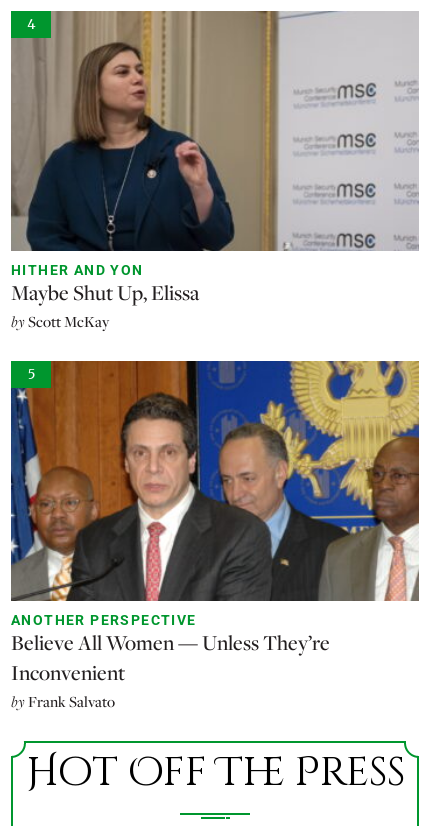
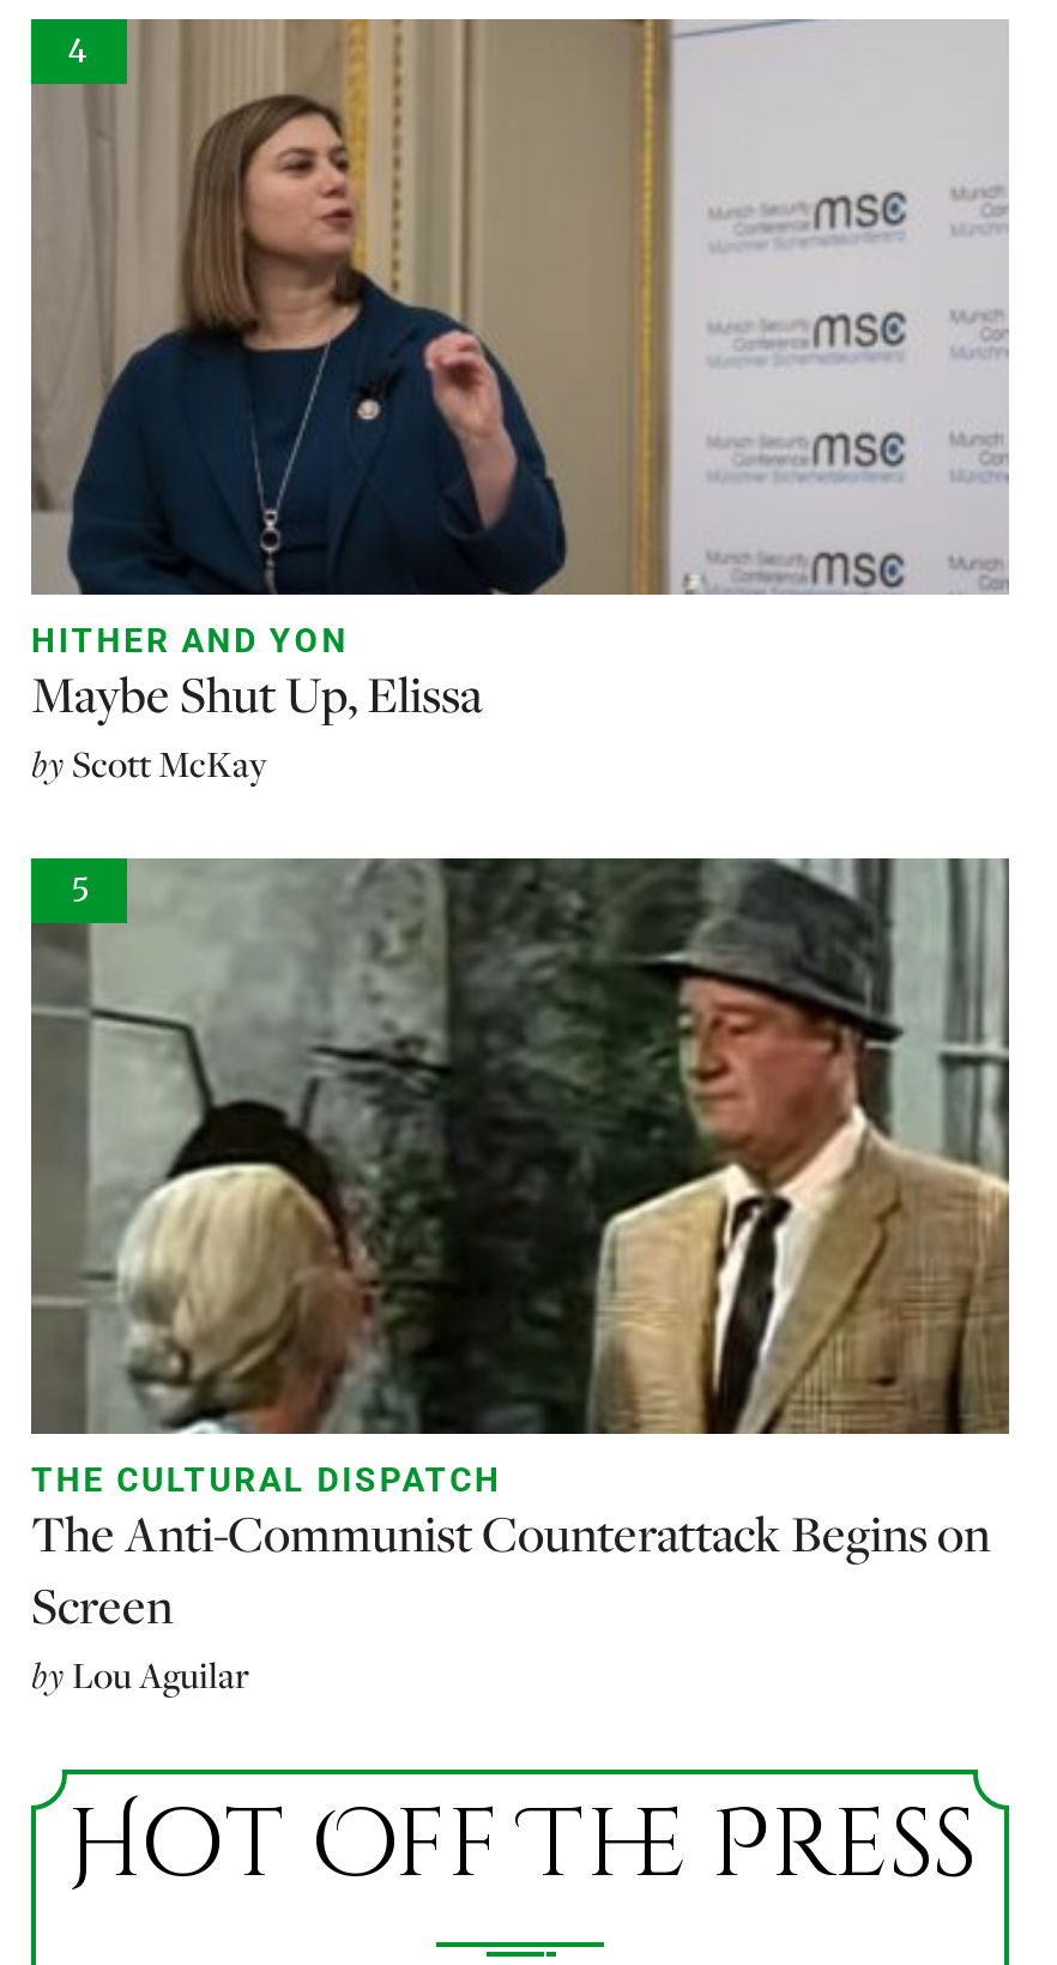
[10,360,420,711] [image] | ANOTHER PERSPECTIVE | Believe All Women — Unless They’re | Inconvenient | by Frank Salvato -> [29,856,1011,1697] [image] | THE CULTURAL DISPATCH | The Anti-Communist Counterattack Begins on | Screen | by Lou Aguilar

